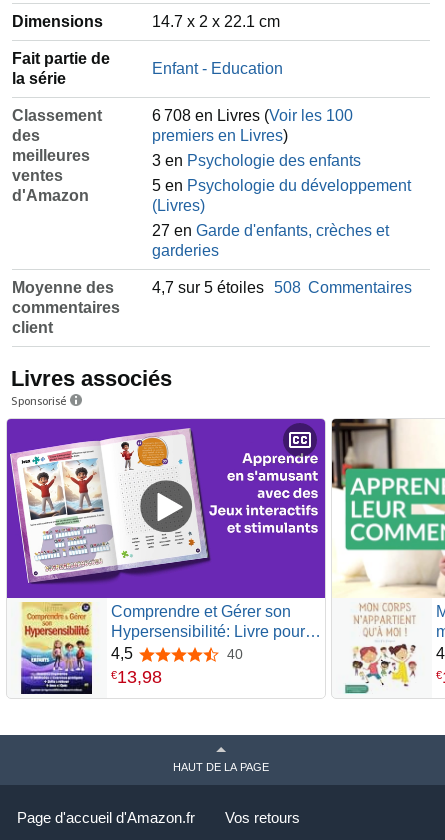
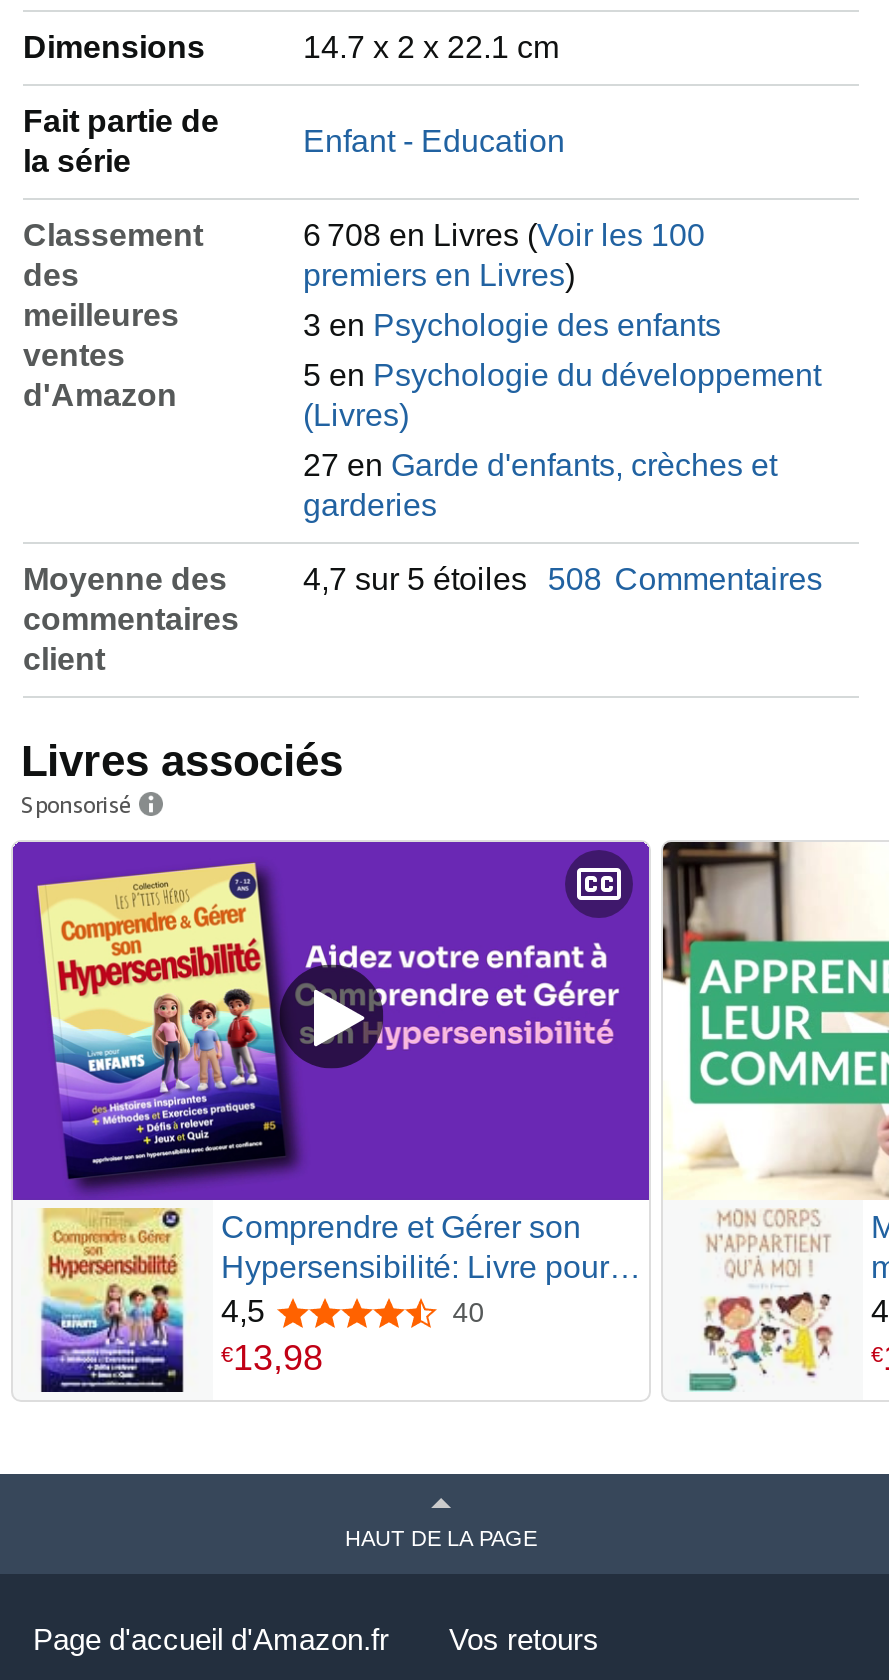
[9,427,319,594] [image] -> [19,860,635,1194] [image]

